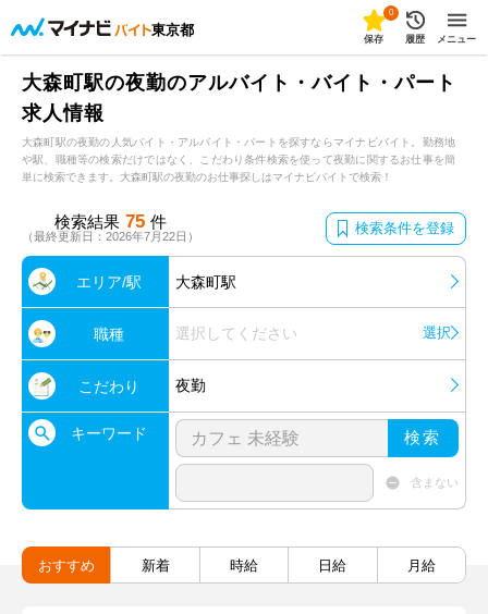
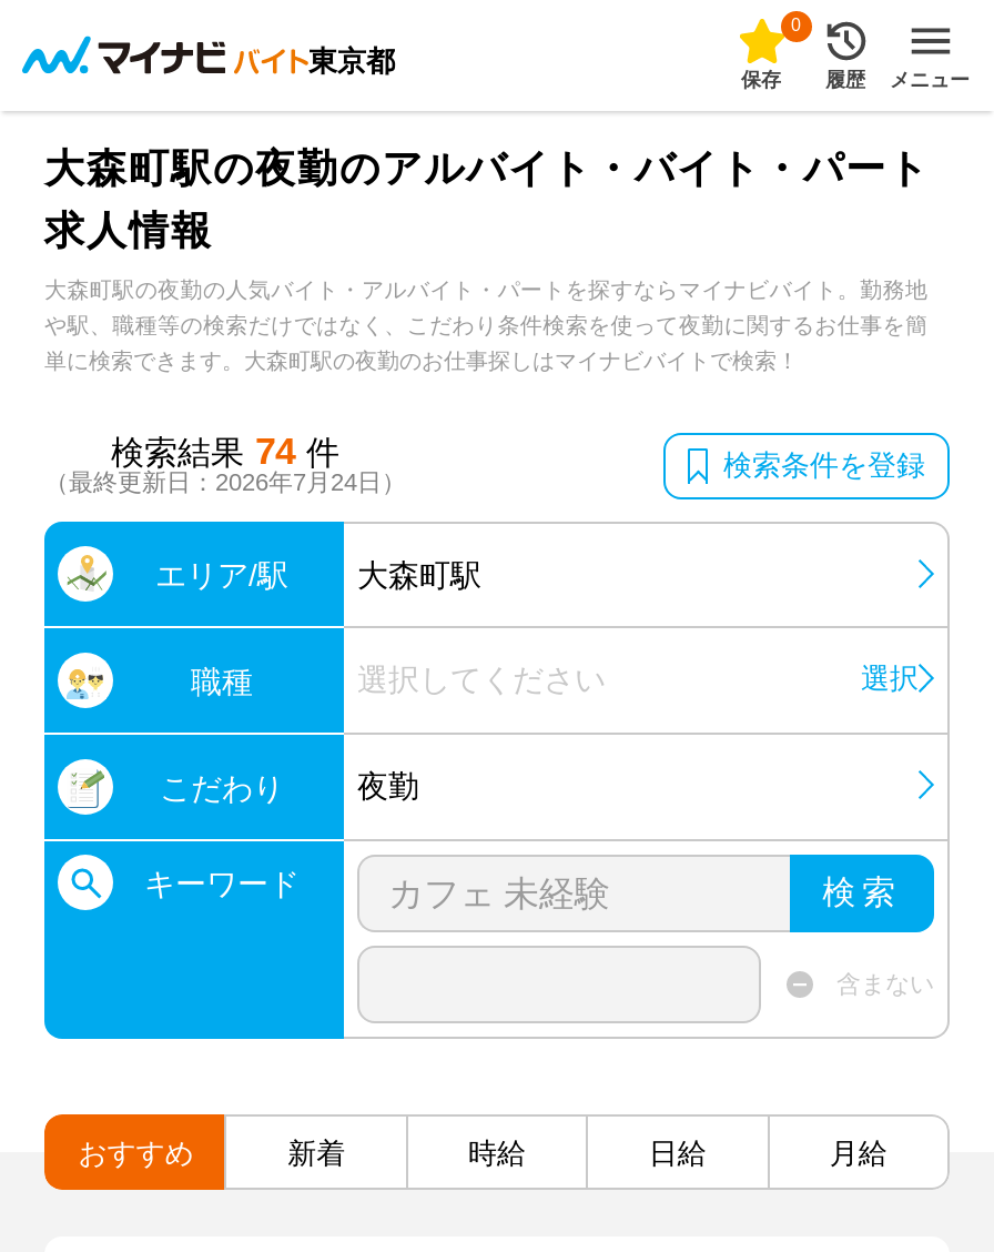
[54,211,167,232] 検索結果 75 件 -> [111,431,339,473] 検索結果 74 件
[22,230,199,243] （最終更新日：2026年7月22日） -> [44,468,406,495] （最終更新日：2026年7月24日）

